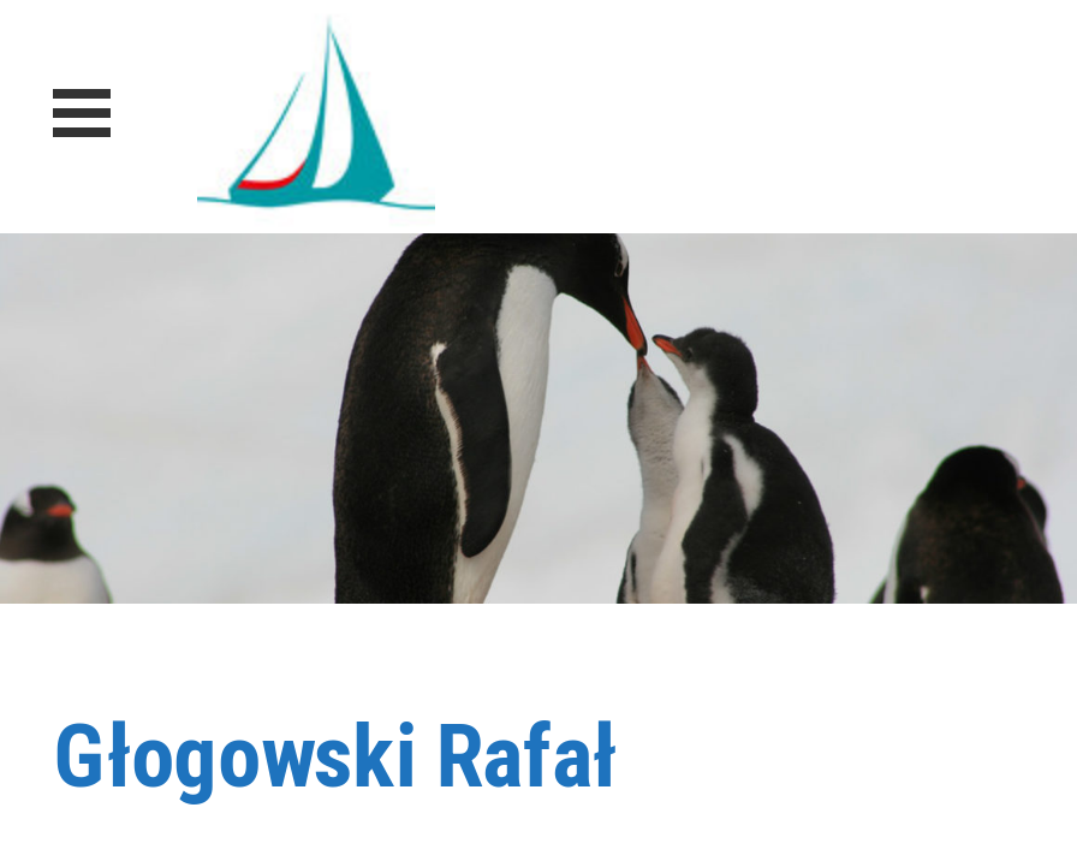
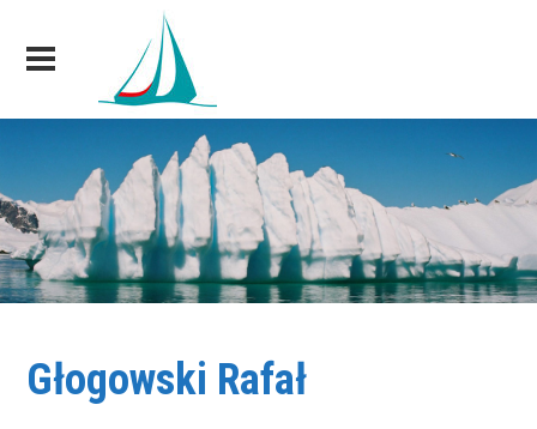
[7,231,1070,606] [image] -> [4,117,533,304] [image]

